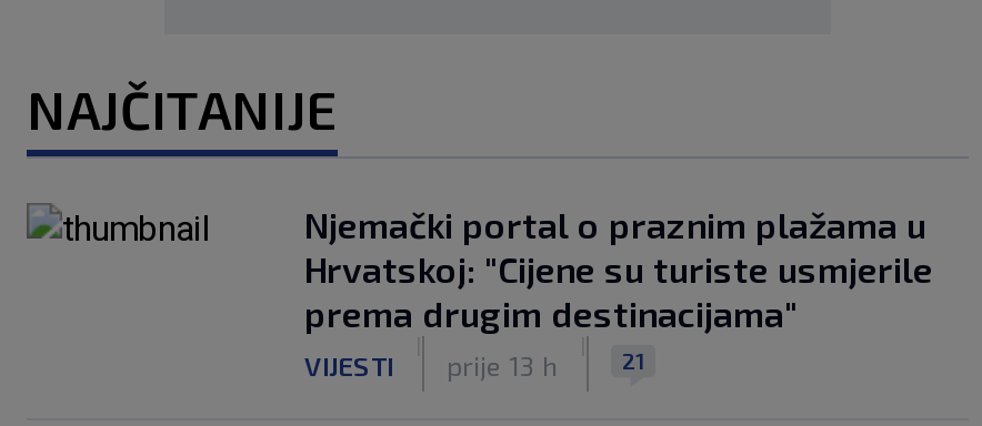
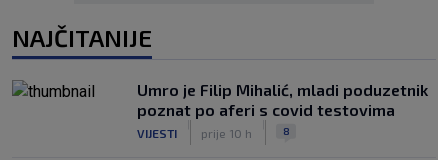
[304,203,933,334] Njemački portal o praznim plažama u | Hrvatskoj: "Cijene su turiste usmjerile | prema drugim destinacijama" -> [137,80,428,119] Umro je Filip Mihalić, mladi poduzetnik | poznat po aferi s covid testovima
[304,348,558,379] VIJESTI prije 13 h -> [137,125,252,139] VIJESTI prije 10 h
[622,346,644,373] 21 -> [282,124,289,136] 8

